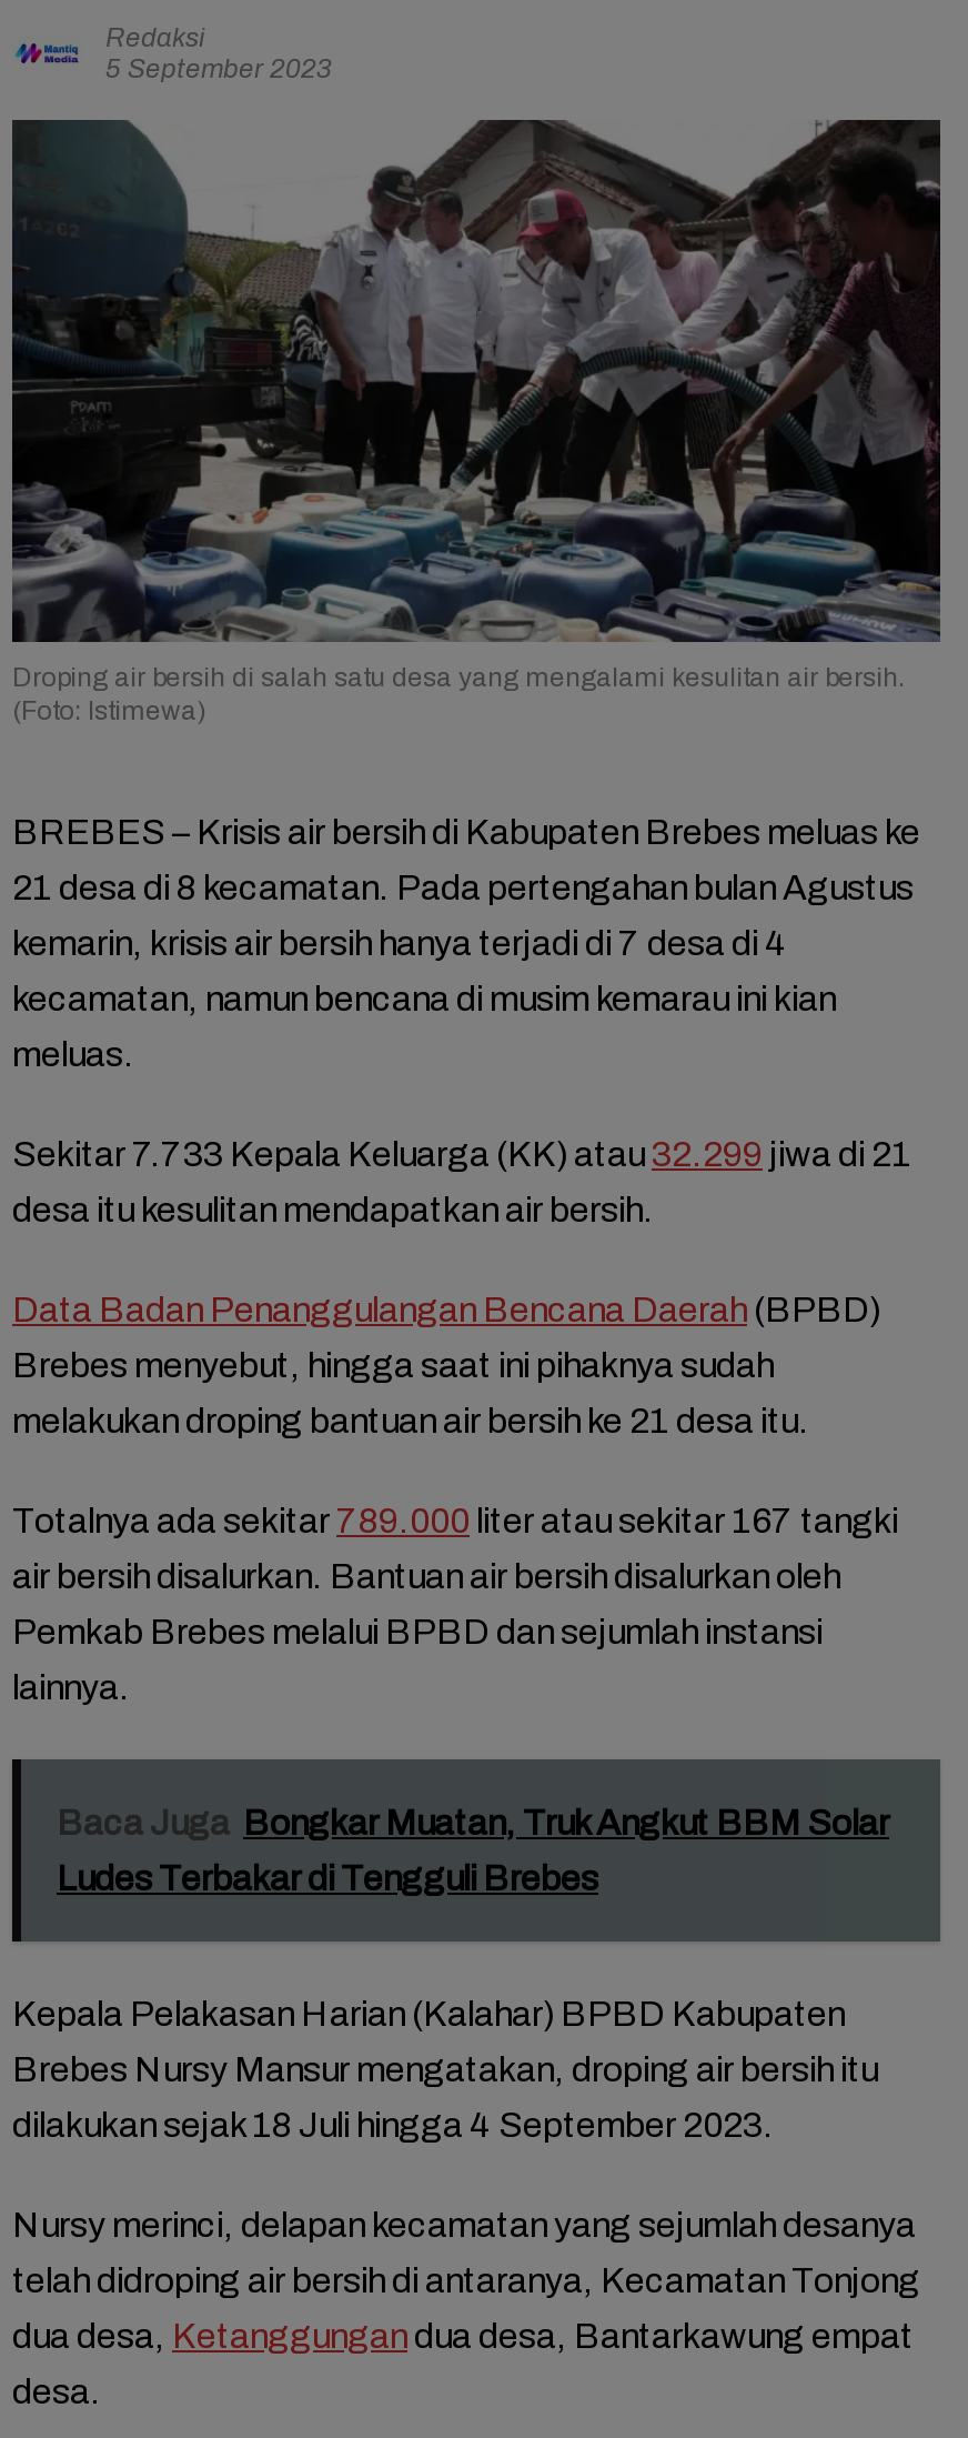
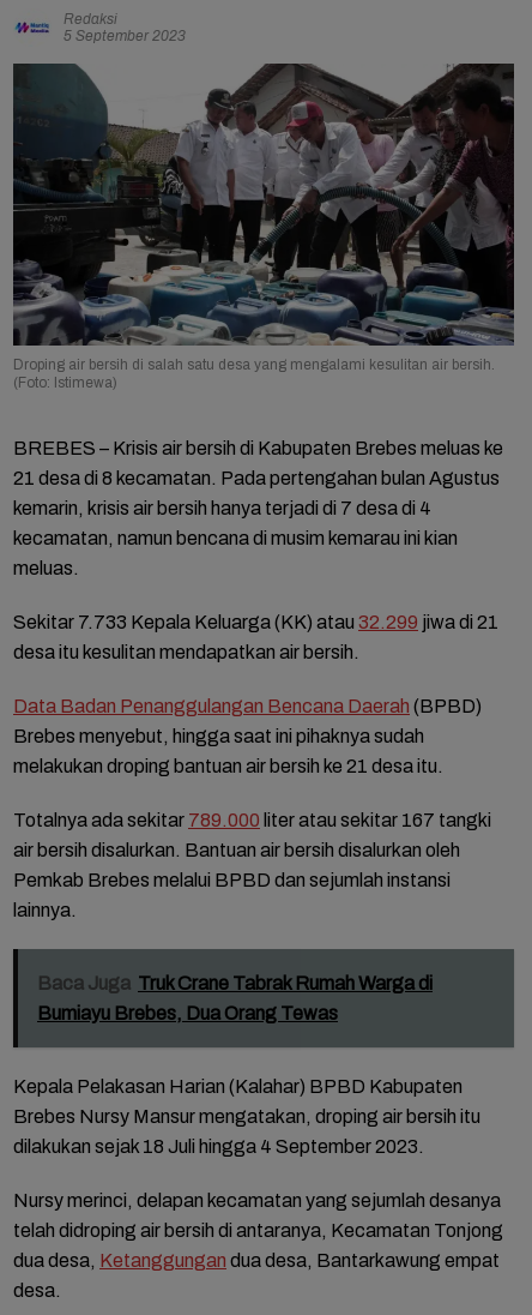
[57,1804,889,1842] Baca Juga Bongkar Muatan, Truk Angkut BBM Solar -> [37,973,433,994] Baca Juga Truk Crane Tabrak Rumah Warga di
[57,1860,598,1898] Ludes Terbakar di Tengguli Brebes -> [37,1003,338,1024] Bumiayu Brebes, Dua Orang Tewas

